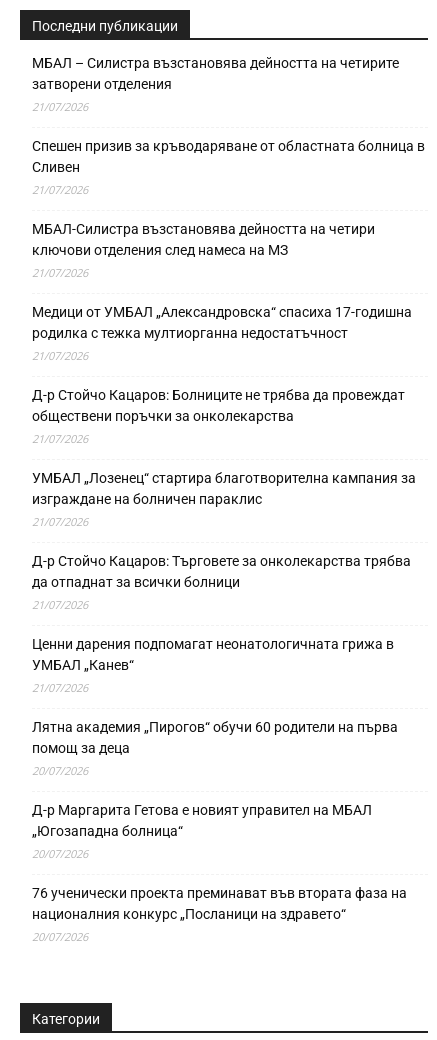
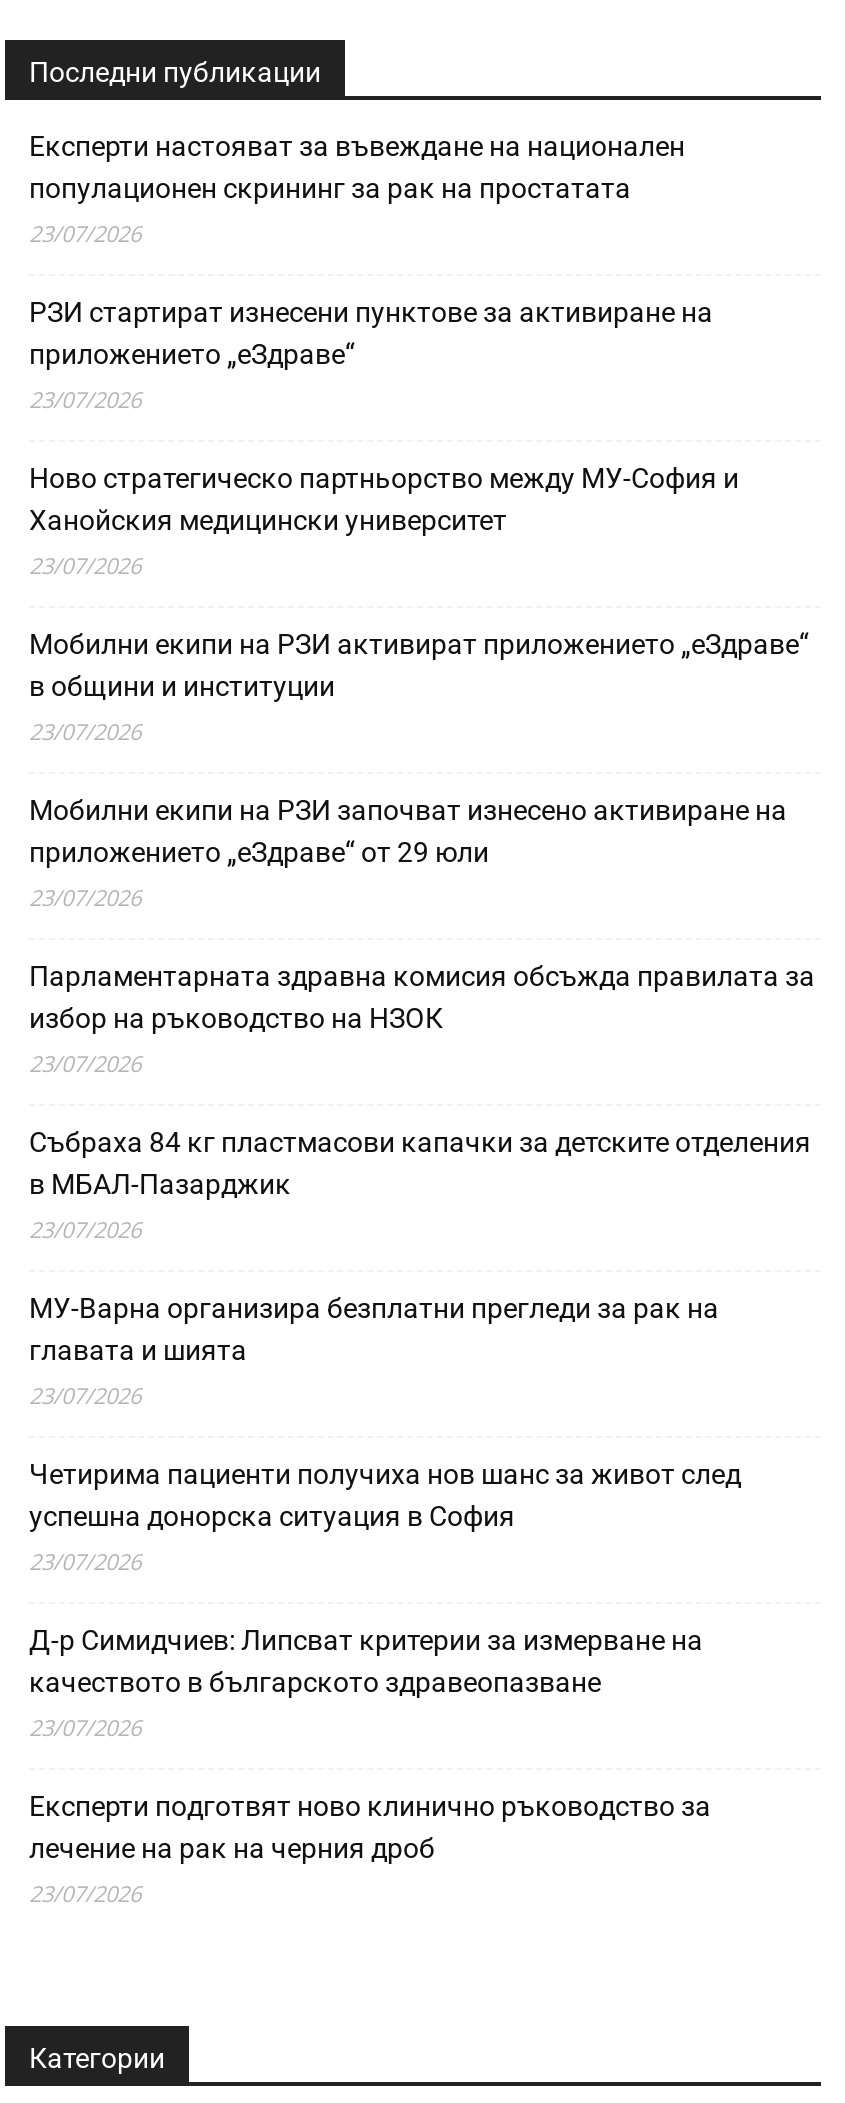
[32,55,399,114] МБАЛ – Силистра възстановява дейността на четирите | затворени отделения | 21/07/2026 -> [29,130,685,248] Експерти настояват за въвеждане на национален | популационен скрининг за рак на простатата | 23/07/2026
[32,138,425,197] Спешен призив за кръводаряване от областната болница в | Сливен | 21/07/2026 -> [29,296,713,414] РЗИ стартират изнесени пунктове за активиране на | приложението „еЗдраве“ | 23/07/2026
[32,221,375,280] МБАЛ-Силистра възстановява дейността на четири | ключови отделения след намеса на МЗ | 21/07/2026 -> [29,462,739,580] Ново стратегическо партньорство между МУ-София и | Ханойския медицински университет | 23/07/2026
[32,304,412,363] Медици от УМБАЛ „Александровска“ спасиха 17-годишна | родилка с тежка мултиорганна недостатъчност | 21/07/2026 -> [29,628,809,746] Мобилни екипи на РЗИ активират приложението „еЗдраве“ | в общини и институции | 23/07/2026
[32,387,405,446] Д-р Стойчо Кацаров: Болниците не трябва да провеждат | обществени поръчки за онколекарства | 21/07/2026 -> [29,794,787,912] Мобилни екипи на РЗИ започват изнесено активиране на | приложението „еЗдраве“ от 29 юли | 23/07/2026
[32,470,416,529] УМБАЛ „Лозенец“ стартира благотворителна кампания за | изграждане на болничен параклис | 21/07/2026 -> [29,960,815,1078] Парламентарната здравна комисия обсъжда правилата за | избор на ръководство на НЗОК | 23/07/2026
[32,553,411,612] Д-р Стойчо Кацаров: Търговете за онколекарства трябва | да отпаднат за всички болници | 21/07/2026 -> [29,1126,811,1244] Събраха 84 кг пластмасови капачки за детските отделения | в МБАЛ-Пазарджик | 23/07/2026
[32,636,394,695] Ценни дарения подпомагат неонатологичната грижа в | УМБАЛ „Канев“ | 21/07/2026 -> [29,1292,719,1410] МУ-Варна организира безплатни прегледи за рак на | главата и шията | 23/07/2026
[32,719,398,778] Лятна академия „Пирогов“ обучи 60 родители на първа | помощ за деца | 20/07/2026 -> [29,1458,741,1576] Четирима пациенти получиха нов шанс за живот след | успешна донорска ситуация в София | 23/07/2026
[32,802,372,861] Д-р Маргарита Гетова е новият управител на МБАЛ | „Югозападна болница“ | 20/07/2026 -> [29,1624,703,1742] Д-р Симидчиев: Липсват критерии за измерване на | качеството в българското здравеопазване | 23/07/2026
[32,885,407,944] 76 ученически проекта преминават във втората фаза на | националния конкурс „Посланици на здравето“ | 20/07/2026 -> [29,1790,711,1908] Експерти подготвят ново клинично ръководство за | лечение на рак на черния дроб | 23/07/2026

